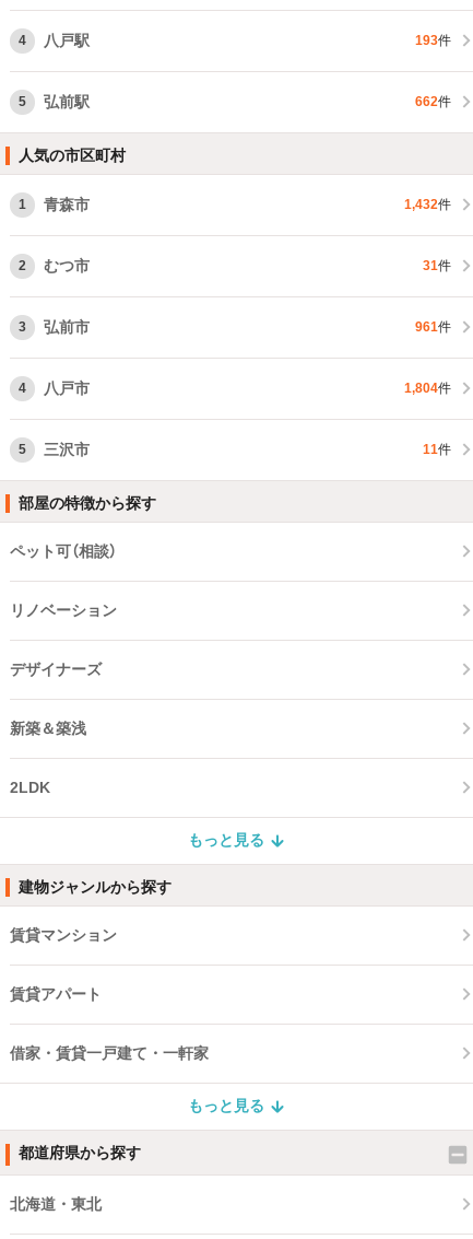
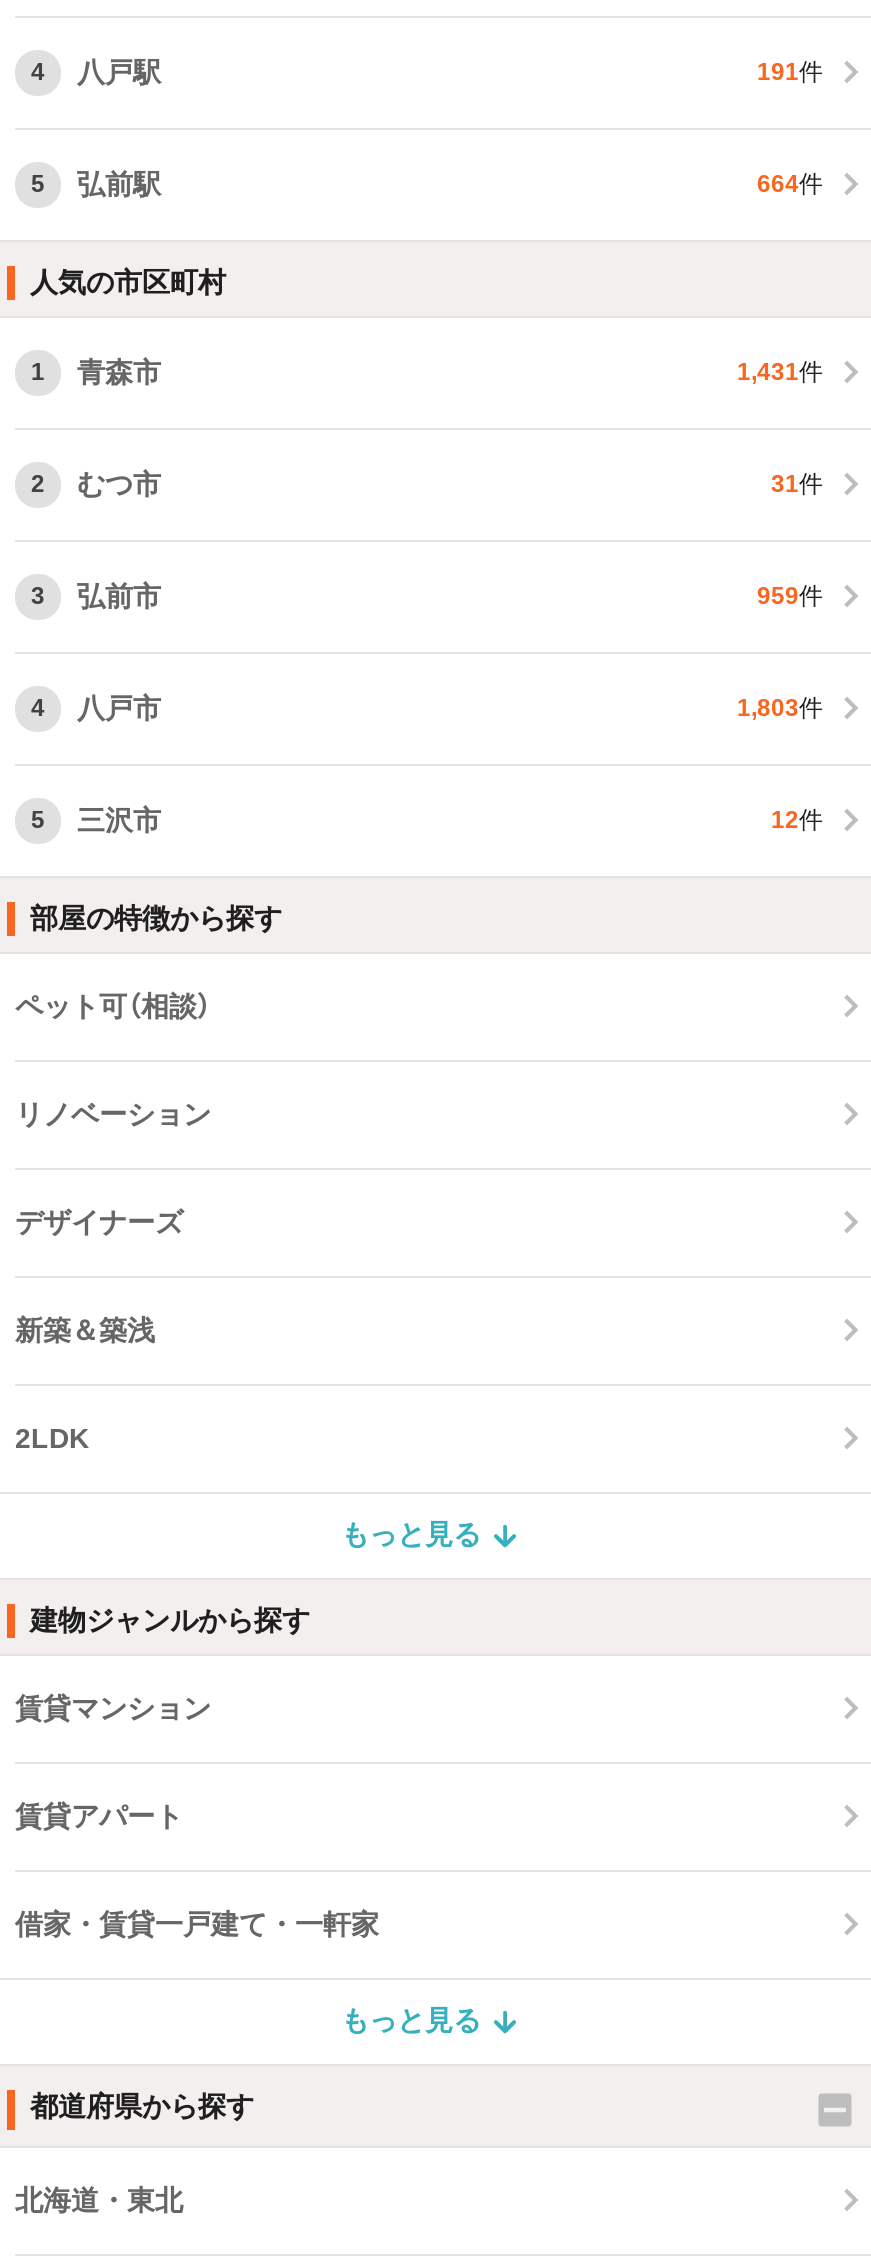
[415,33,451,49] 193件 -> [757,59,823,87] 191件
[415,94,451,110] 662件 -> [757,171,823,199] 664件
[404,197,451,213] 1,432件 -> [737,359,823,387] 1,431件
[415,320,451,335] 961件 -> [757,583,823,611] 959件
[404,381,451,396] 1,804件 -> [737,695,823,723] 1,803件
[423,442,451,458] 11件 -> [771,807,823,835] 12件

